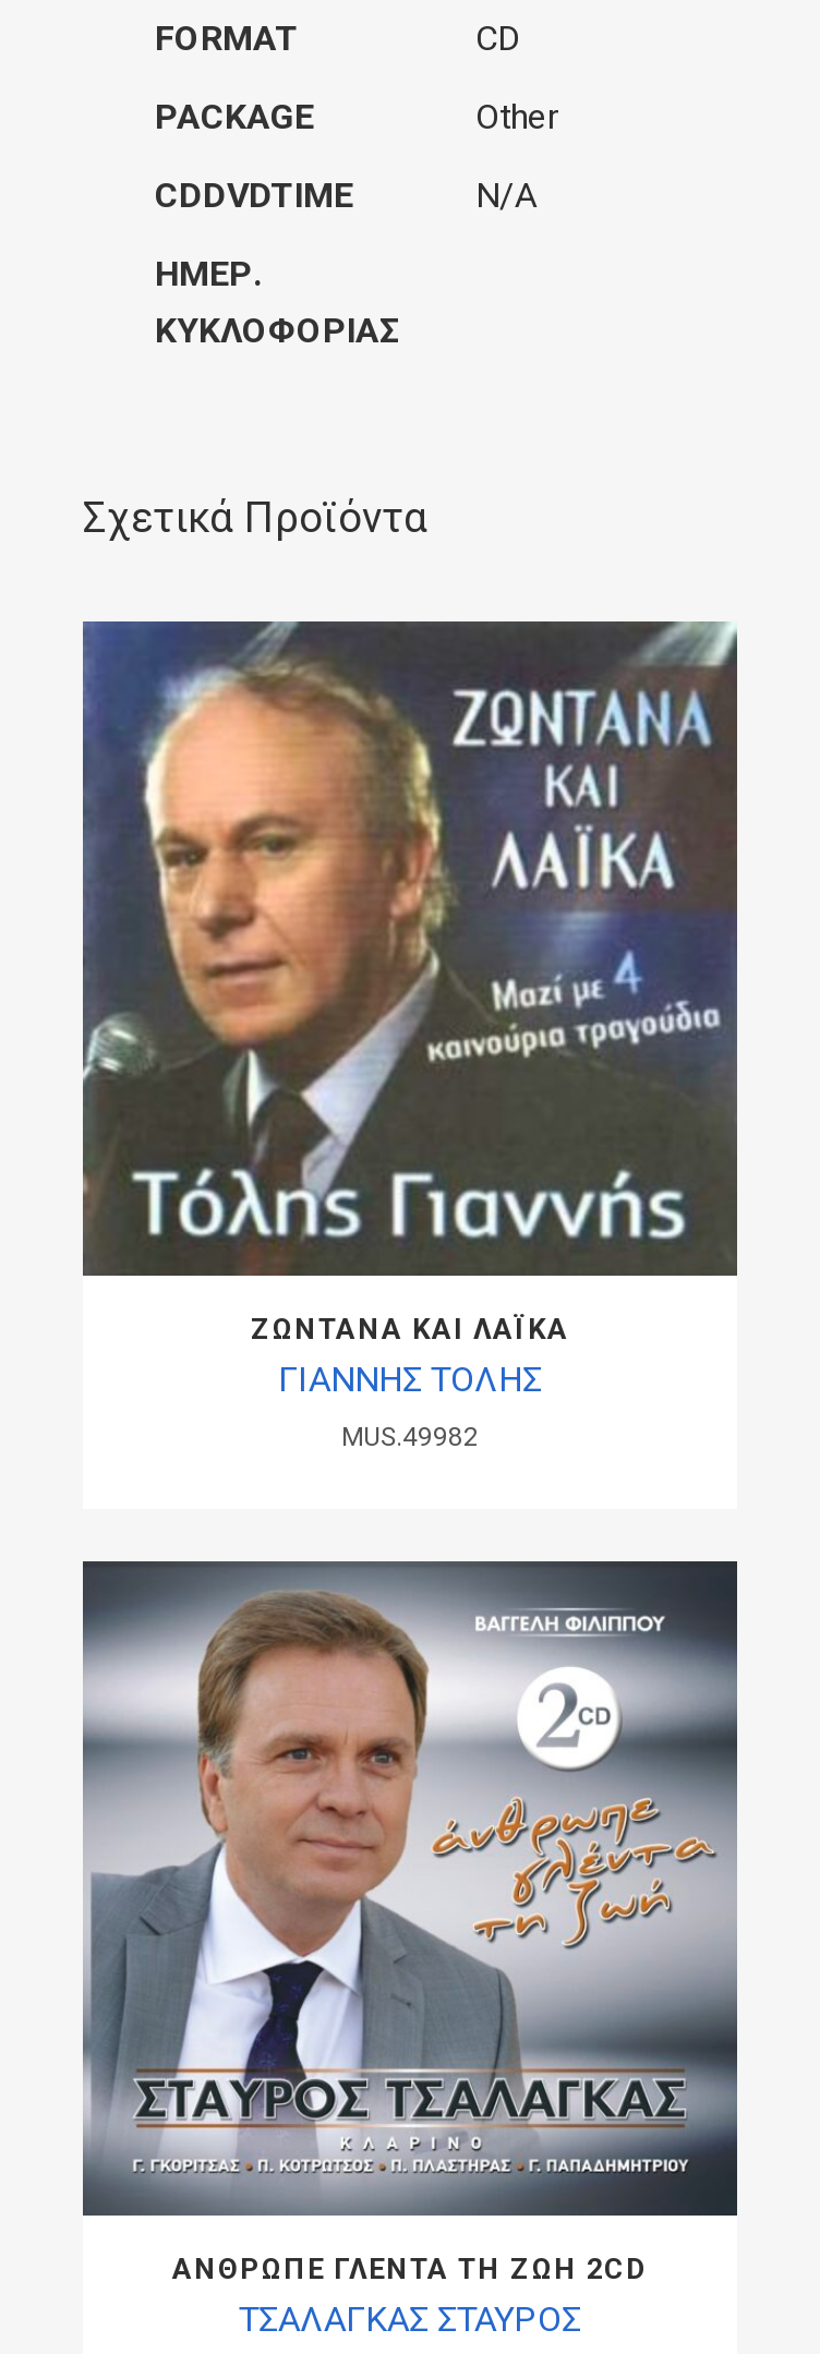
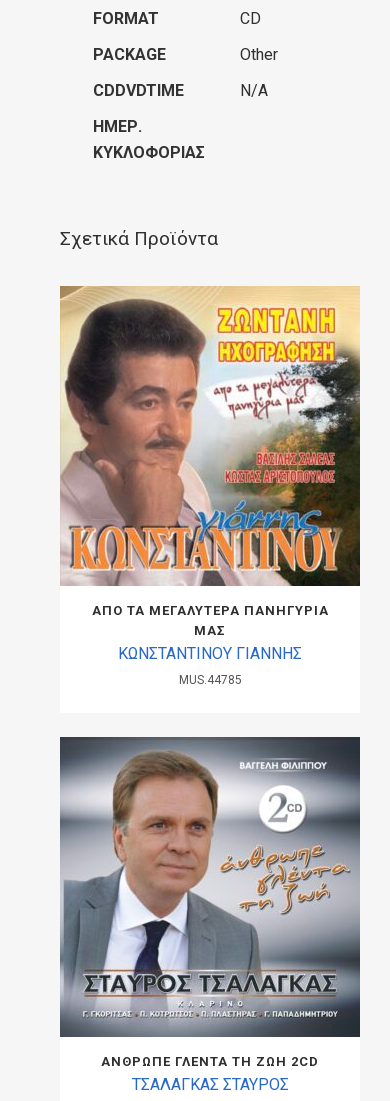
[81,619,739,1400] [image] | ΖΩΝΤΑΝΑ ΚΑΙ ΛΑΪΚΑ | ΓΙΑΝΝΗΣ ΤΟΛΗΣ -> [59,285,360,663] [image] | ΑΠΟ ΤΑ ΜΕΓΑΛΥΤΕΡΑ ΠΑΝΗΓΥΡΙΑ | ΜΑΣ | ΚΩΝΣΤΑΝΤΙΝΟΥ ΓΙΑΝΝΗΣ
[341,1421,479,1452] MUS.49982 -> [178,673,241,687] MUS.44785

